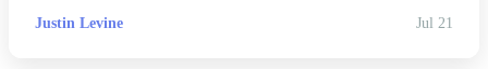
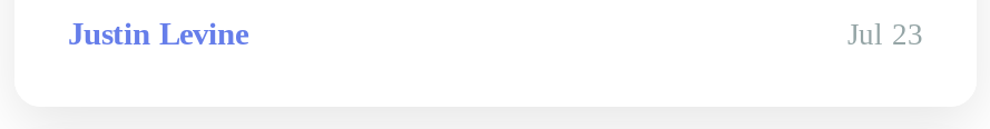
[416,15,453,31] Jul 21 -> [847,17,923,50] Jul 23

